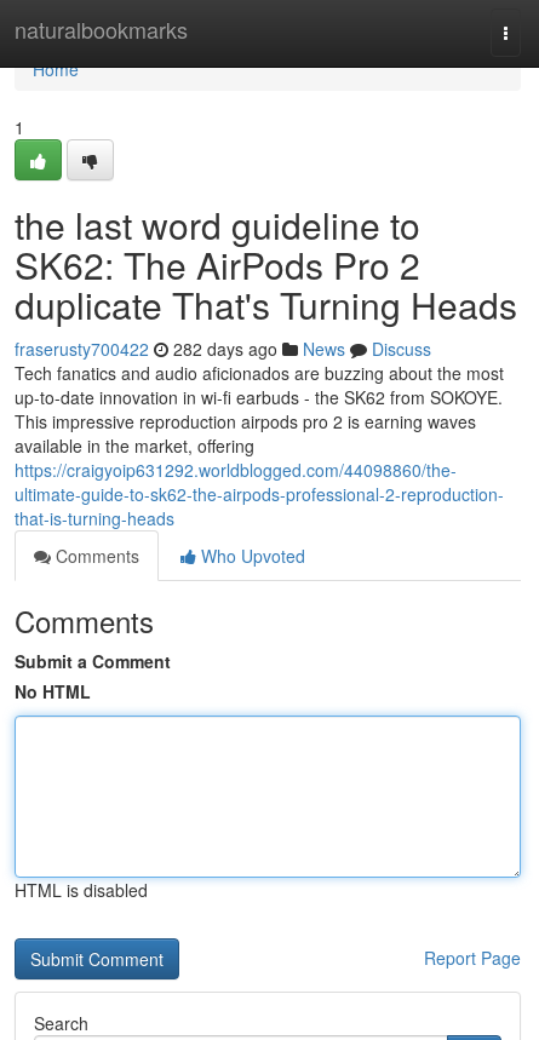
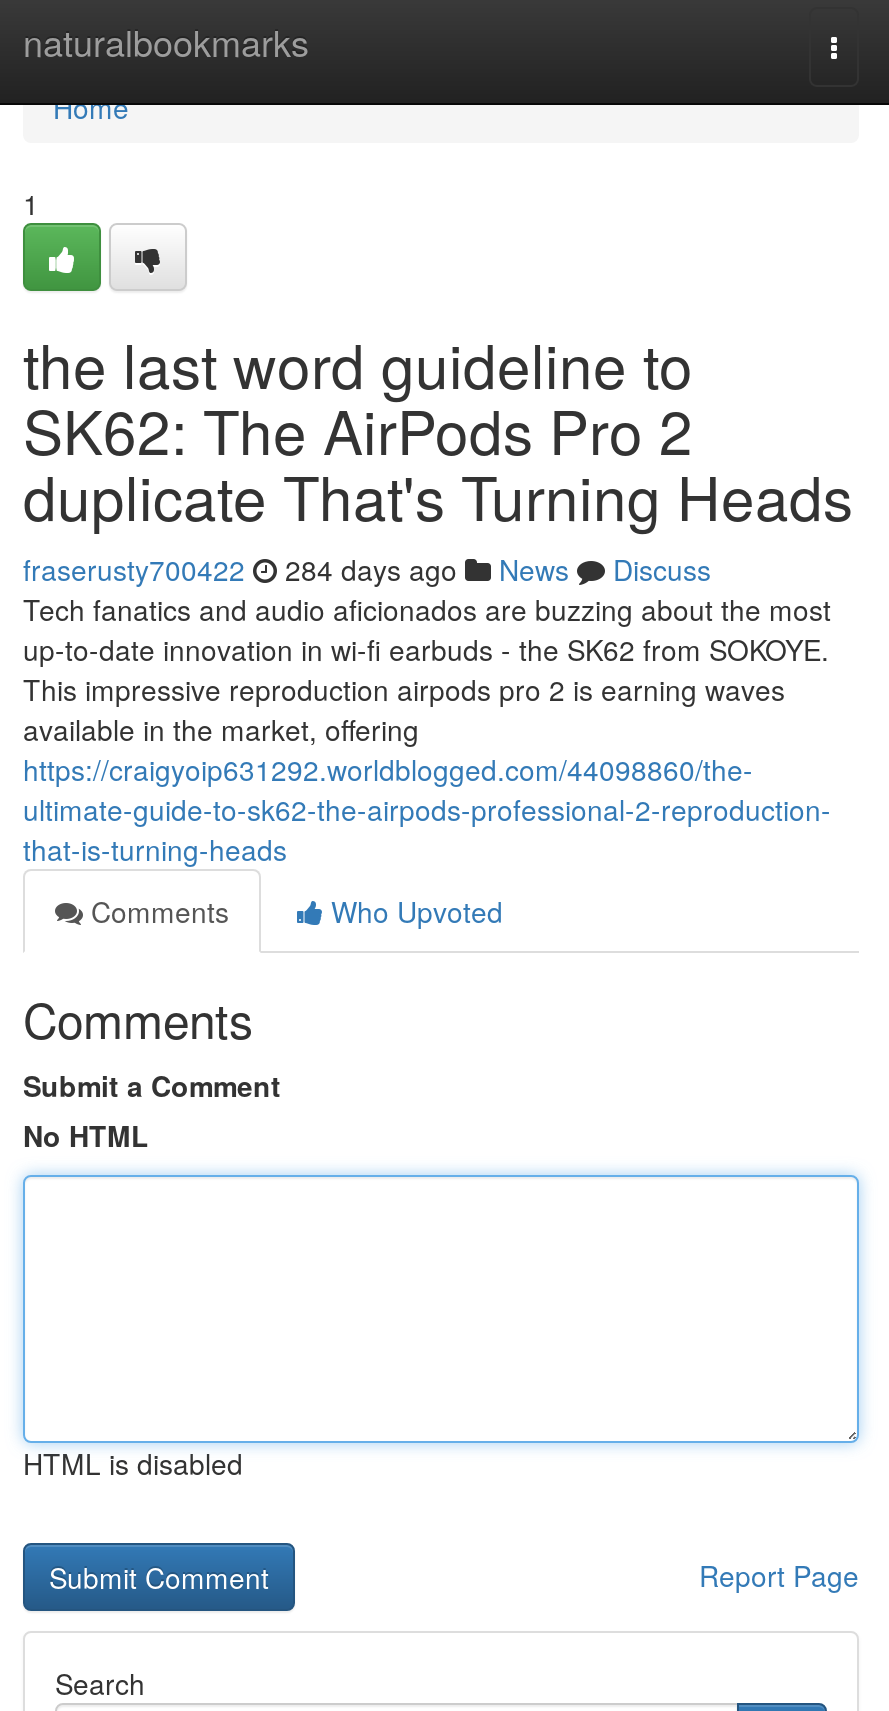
[15,337,431,361] fraserusty700422 282 days ago News Discuss -> [23,549,711,589] fraserusty700422 284 days ago News Discuss

